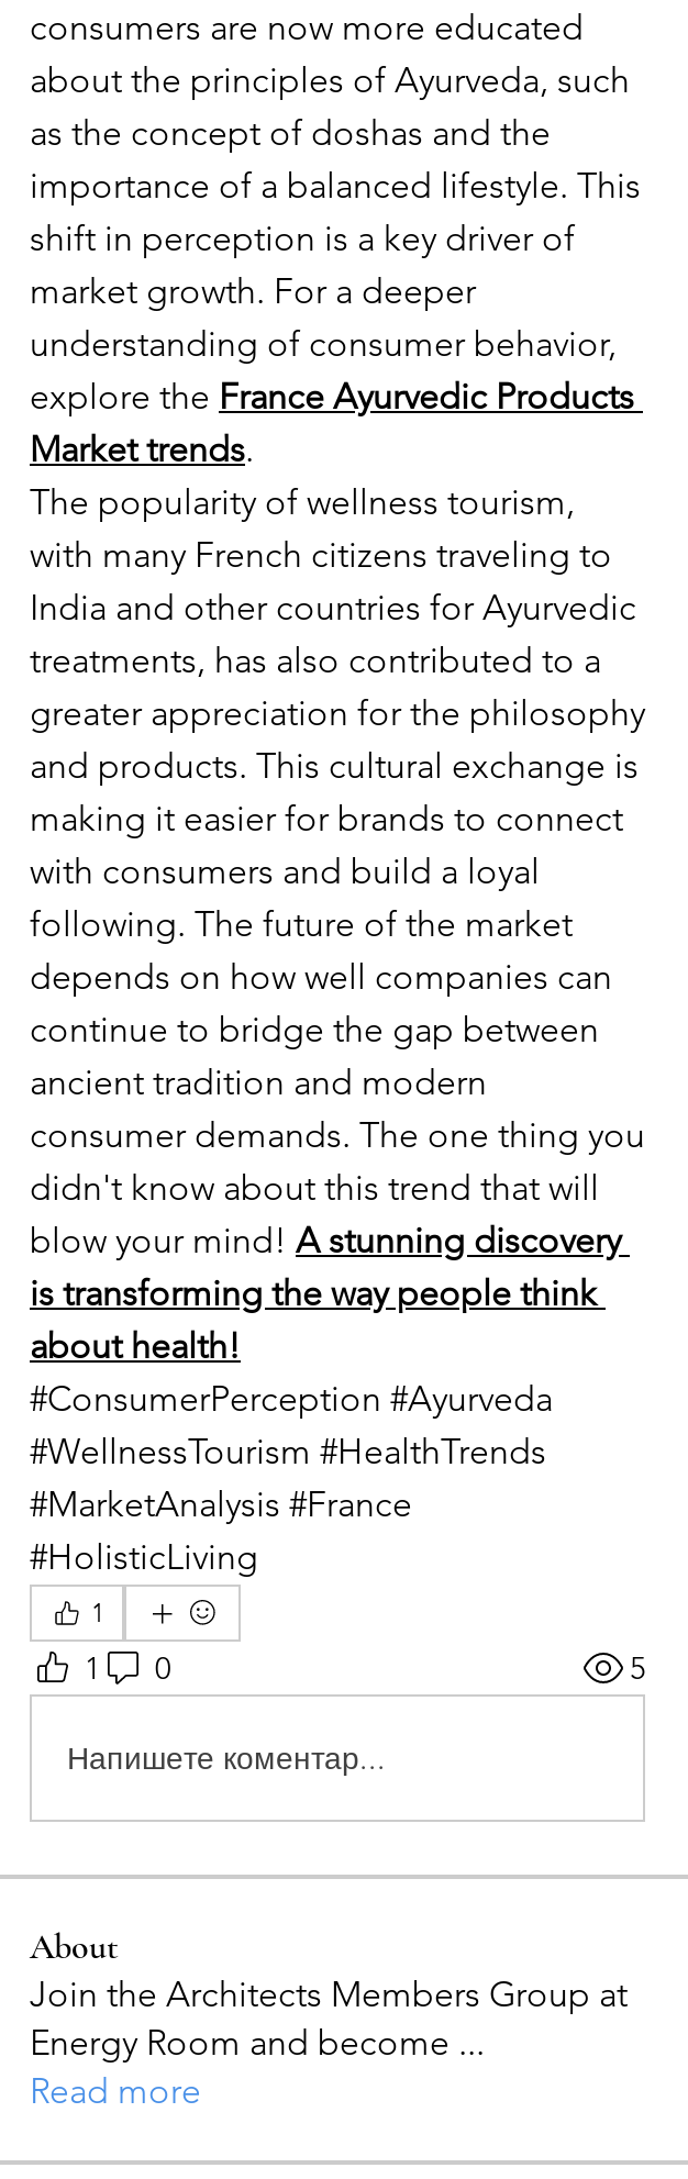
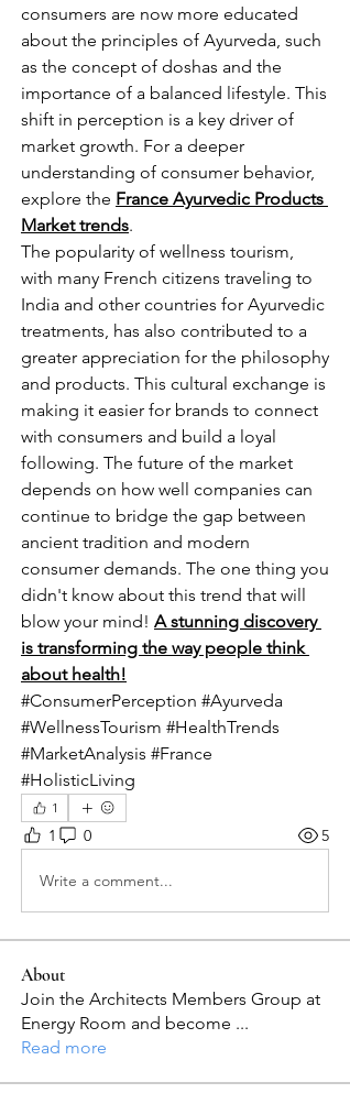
[67,1737,386,1777] Напишете коментар... -> [40,870,173,890] Write a comment...

